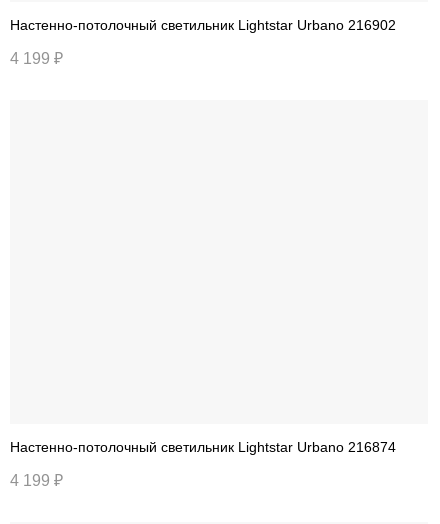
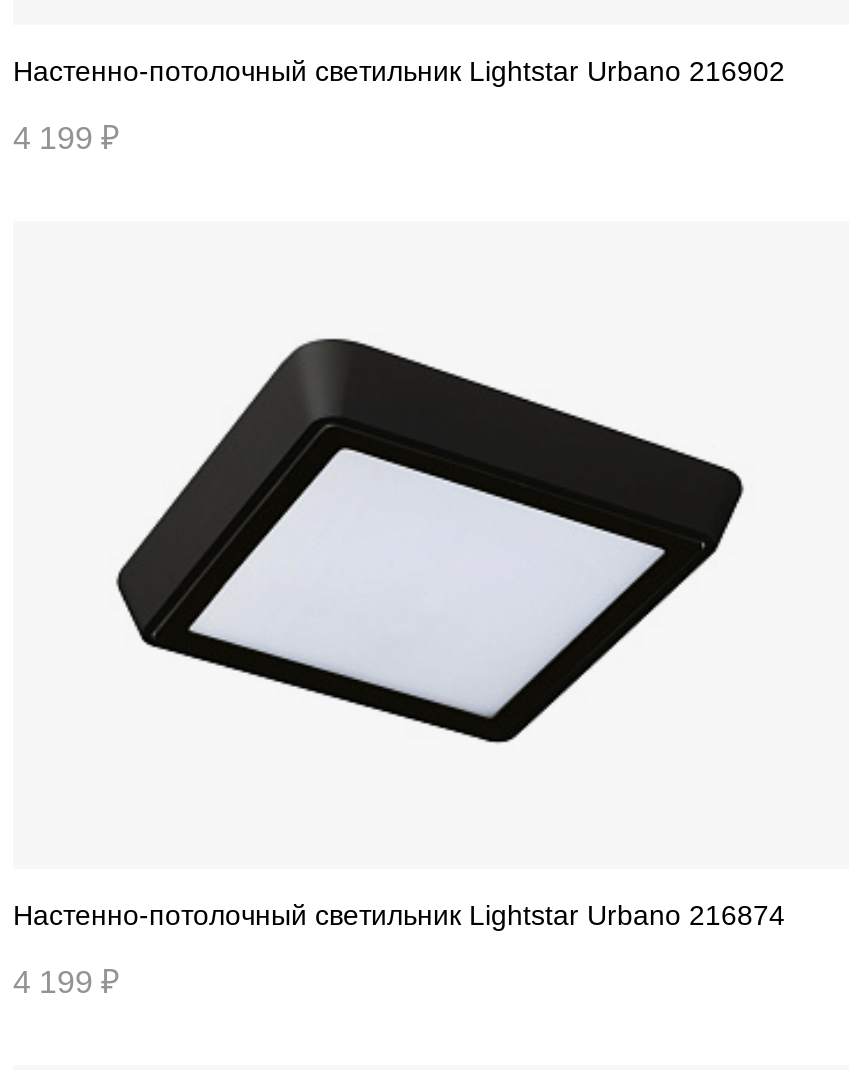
none -> [115,337,745,745] [image]

